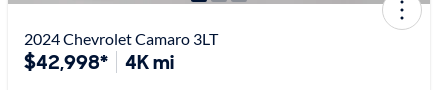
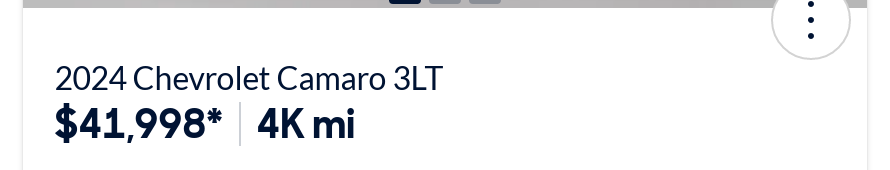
[24,49,174,75] $42,998* 4K mi -> [54,98,354,150] $41,998* 4K mi

